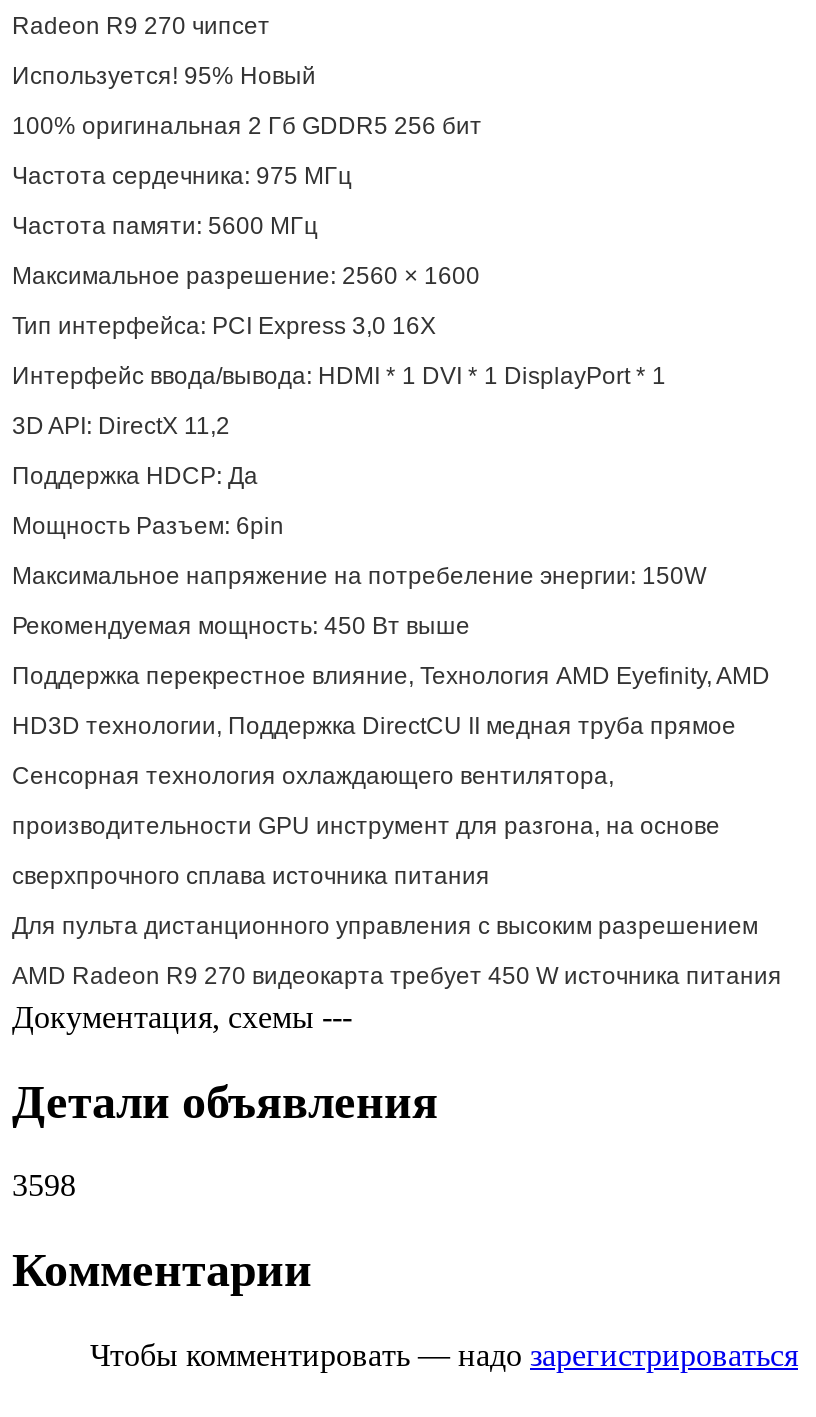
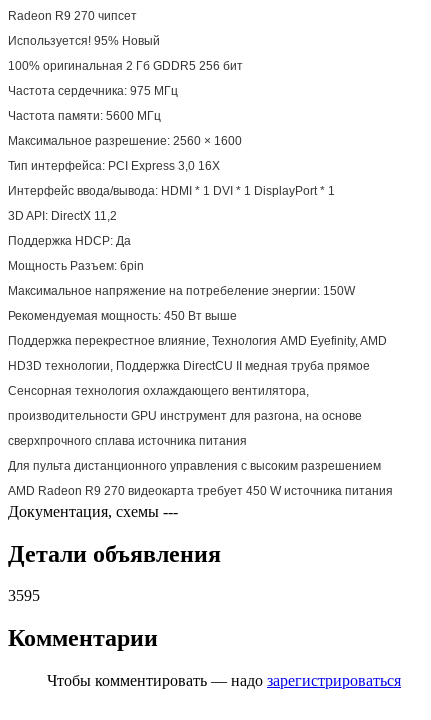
[12,1169,76,1203] 3598 -> [8,587,40,604] 3595

